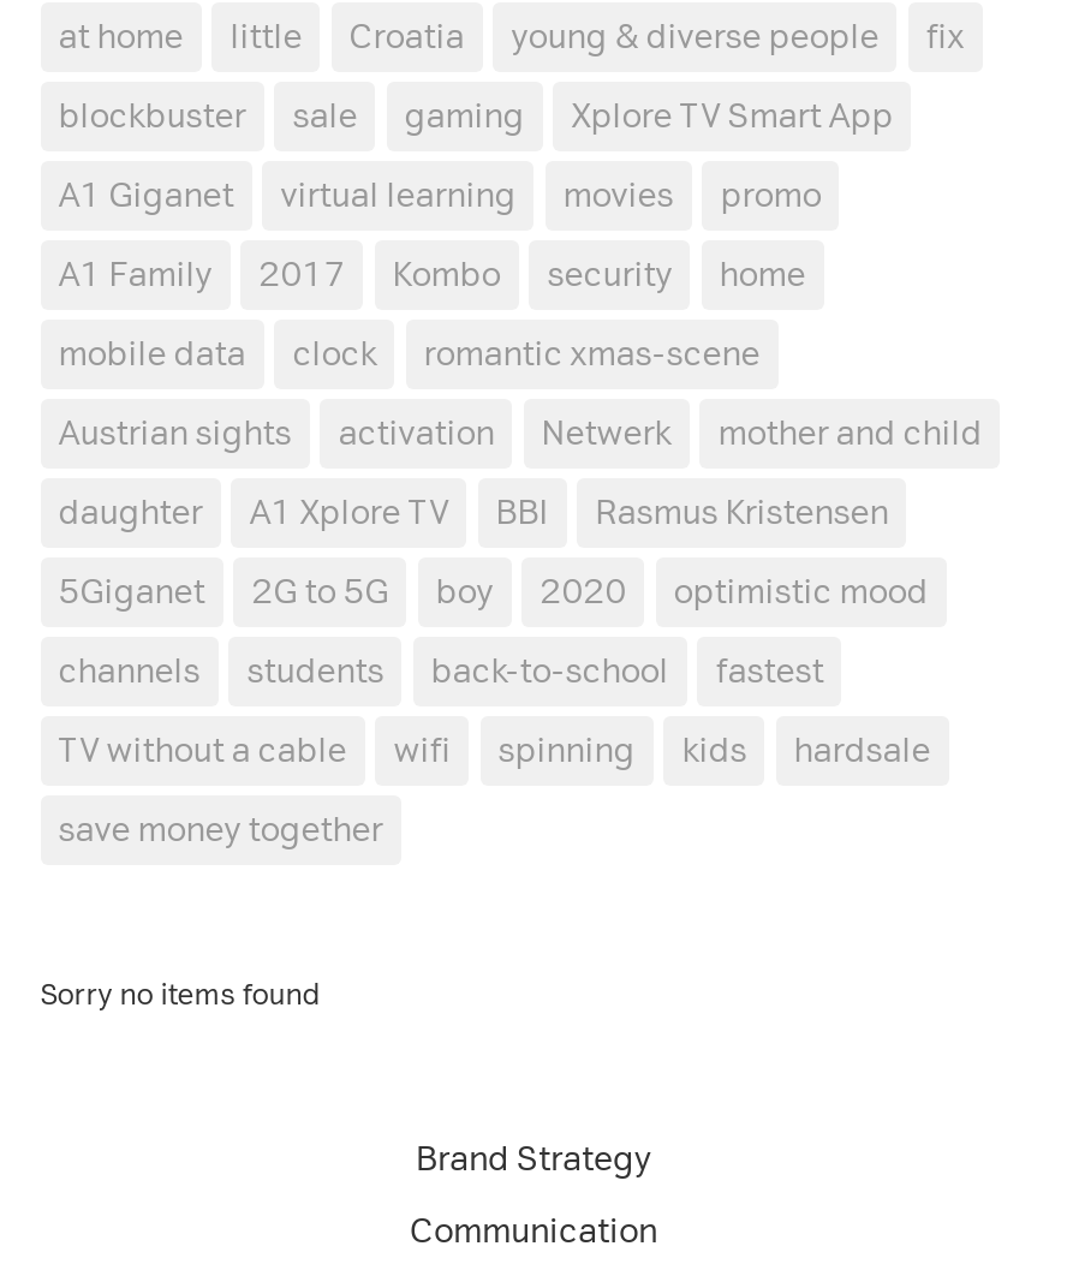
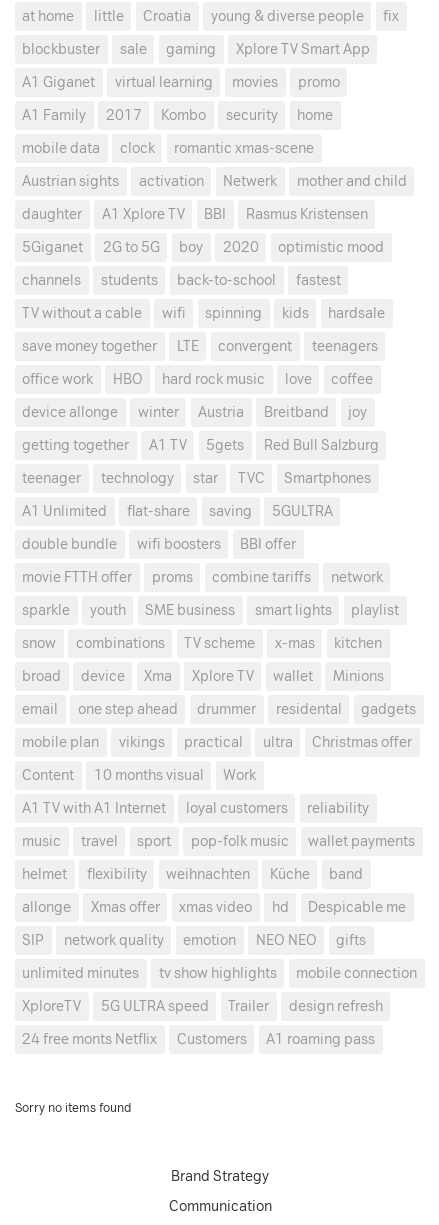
none -> [22,338,417,1048] LTE | convergent | teenagers | office work | HBO | hard rock music | love | coffee | device allonge | winter | Austria | Breitband | joy | getting together | A1 TV | 5gets | Red Bull Salzburg | teenager | technology | star | TVC | Smartphones | A1 Unlimited | flat-share | saving | 5GULTRA | double bundle | wifi boosters | BBI offer | movie FTTH offer | proms | combine tariffs | network | sparkle | youth | SME business | smart lights | playlist | snow | combinations | TV scheme | x-mas | kitchen | broad | device | Xma | Xplore TV | wallet | Minions | email | one step ahead | drummer | residental | gadgets | mobile plan | vikings | practical | ultra | Christmas offer | Content | 10 months visual | Work | A1 TV with A1 Internet | loyal customers | reliability | music | travel | sport | pop-folk music | wallet payments | helmet | flexibility | weihnachten | Küche | band | allonge | Xmas offer | xmas video | hd | Despicable me | SIP | network quality | emotion | NEO NEO | gifts | unlimited minutes | tv show highlights | mobile connection | XploreTV | 5G ULTRA speed | Trailer | design refresh | 24 free monts Netflix | Customers | A1 roaming pass

